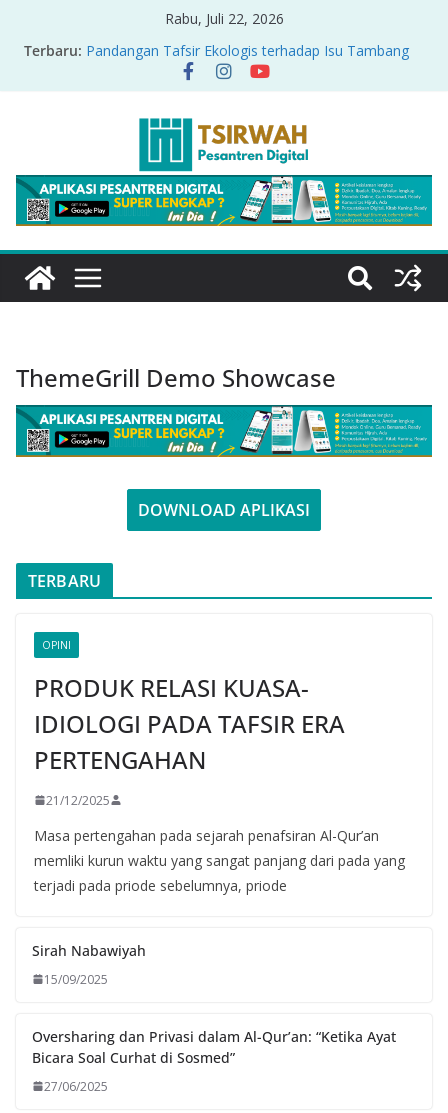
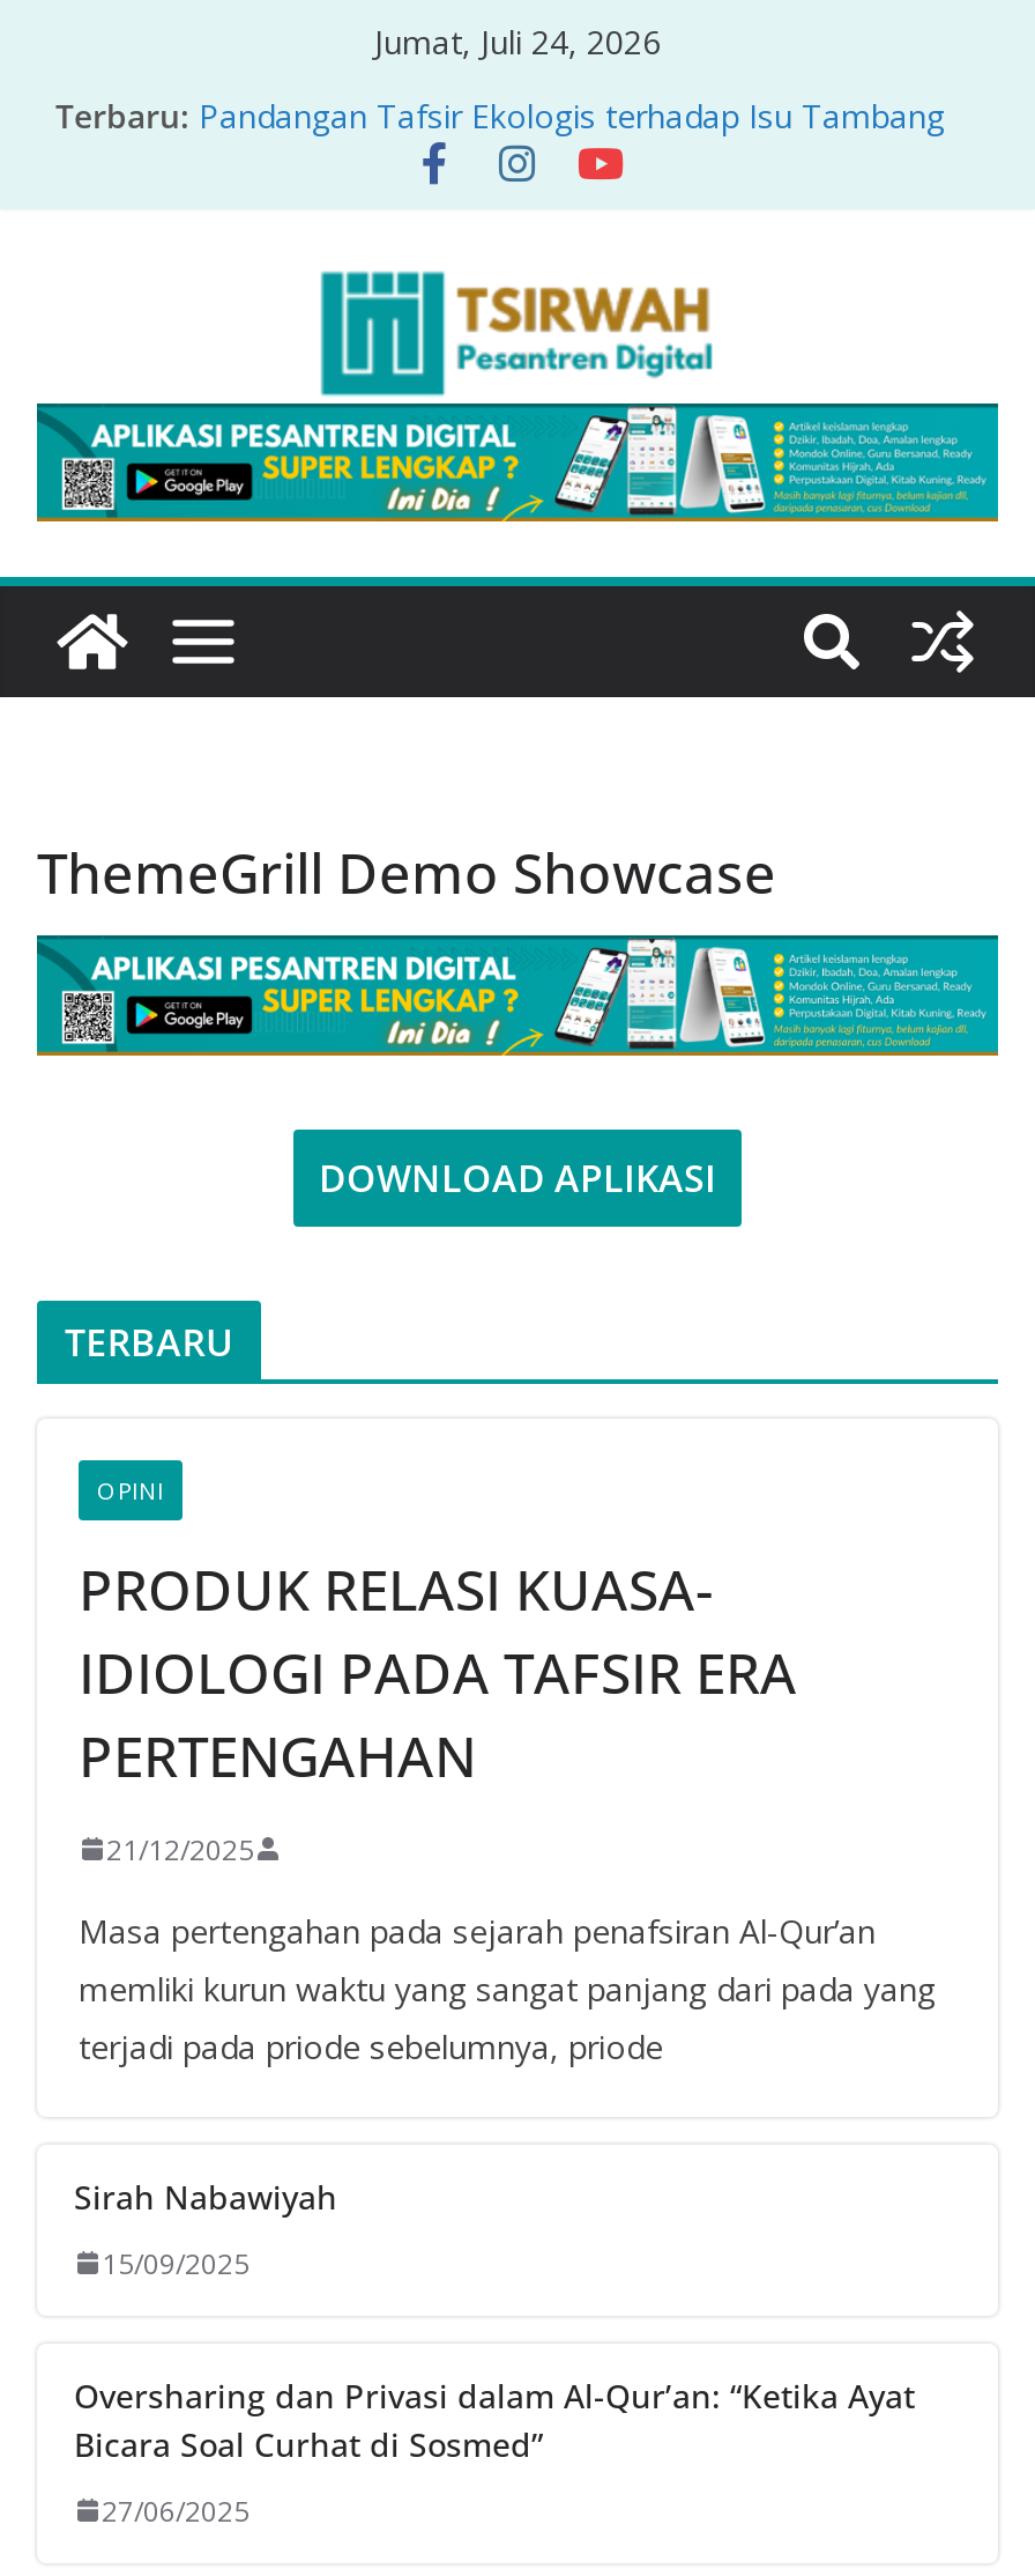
[164,9,283,28] Rabu, Juli 22, 2026 -> [374,20,661,64] Jumat, Juli 24, 2026

